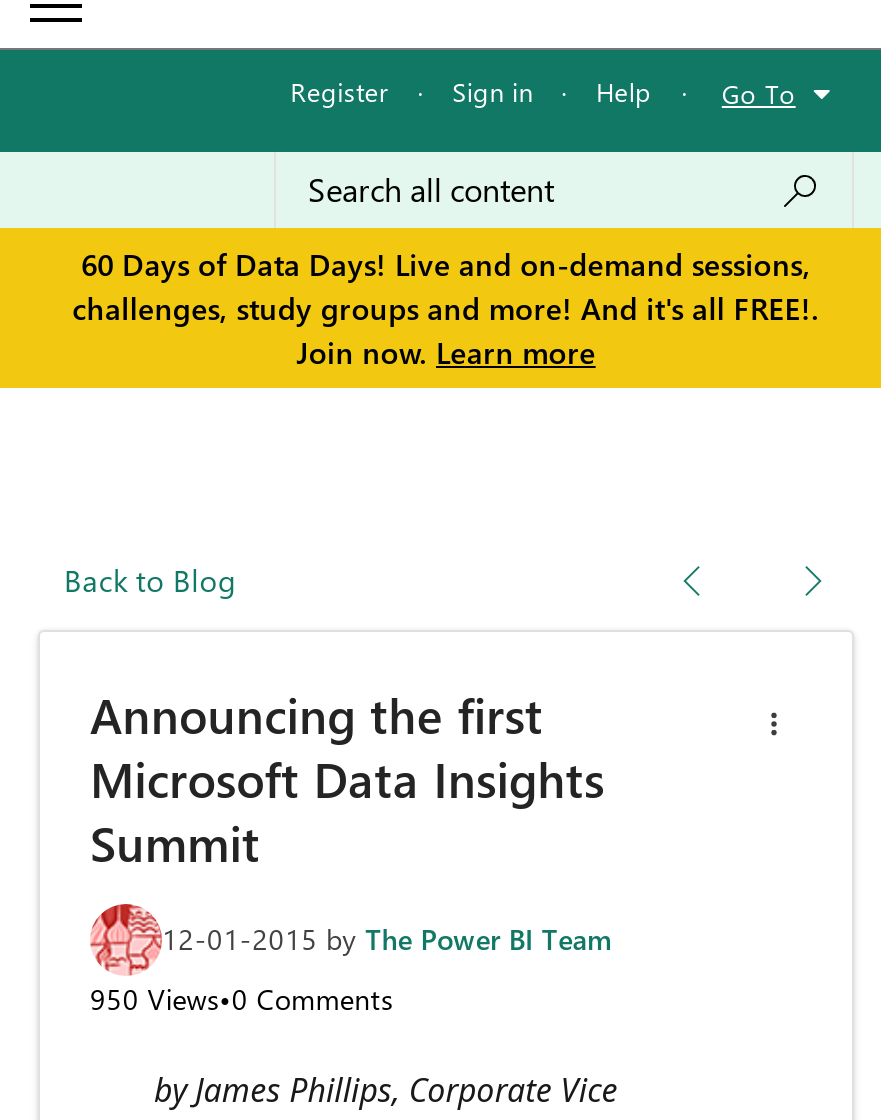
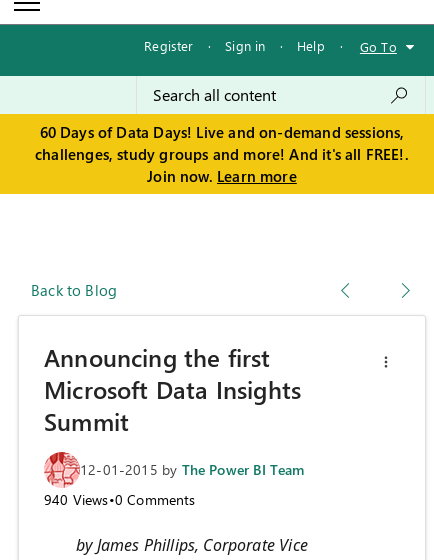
[90,981,393,1019] 950 Views•0 Comments -> [44,490,196,509] 940 Views•0 Comments

